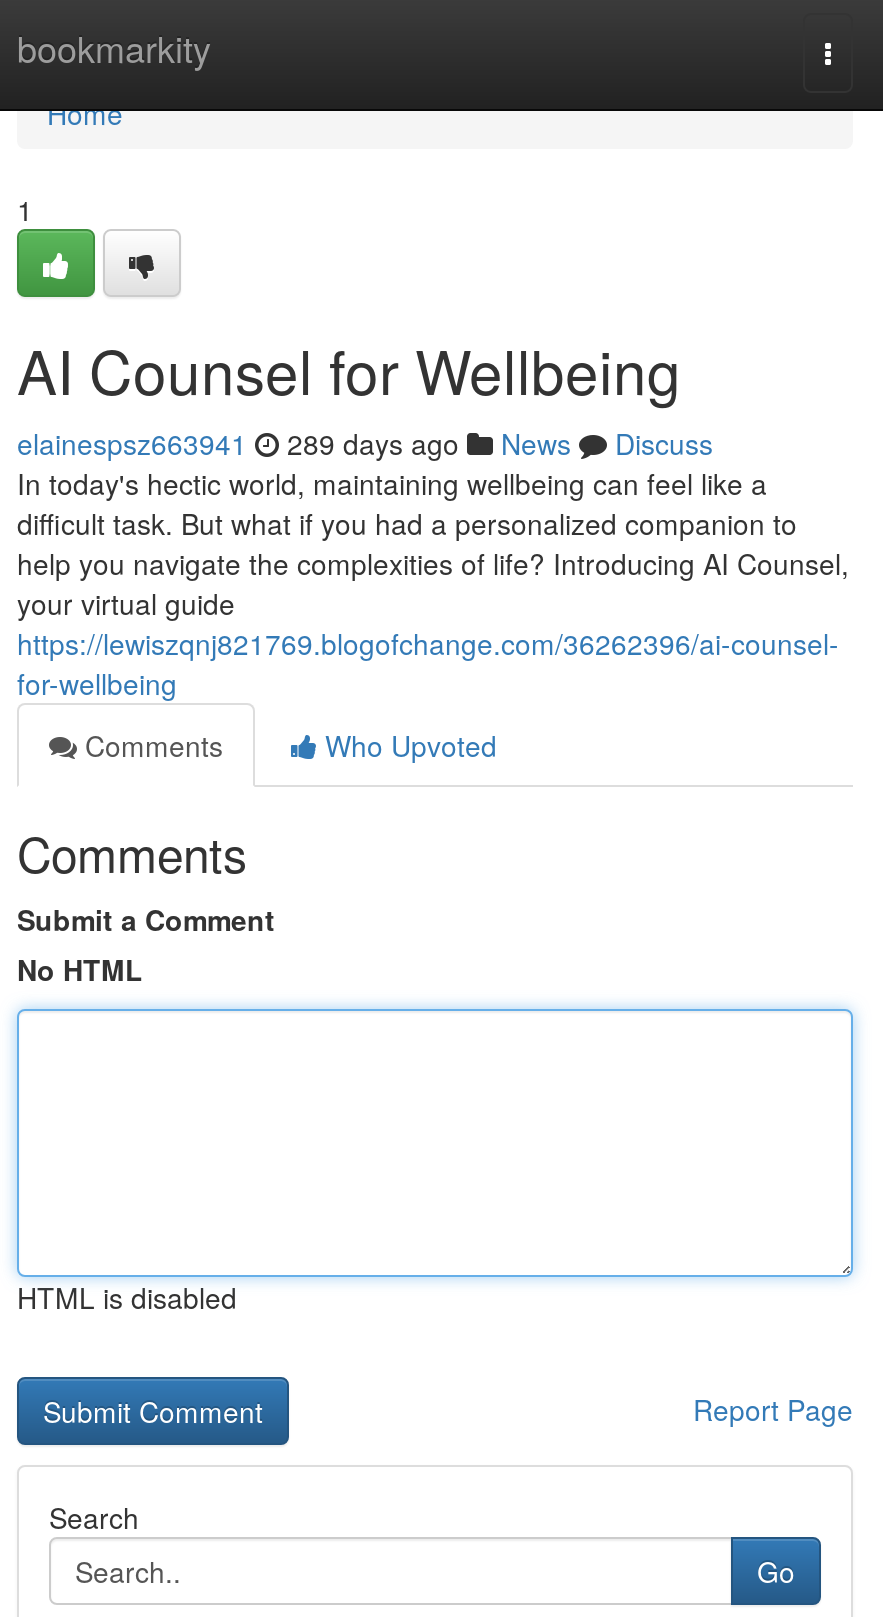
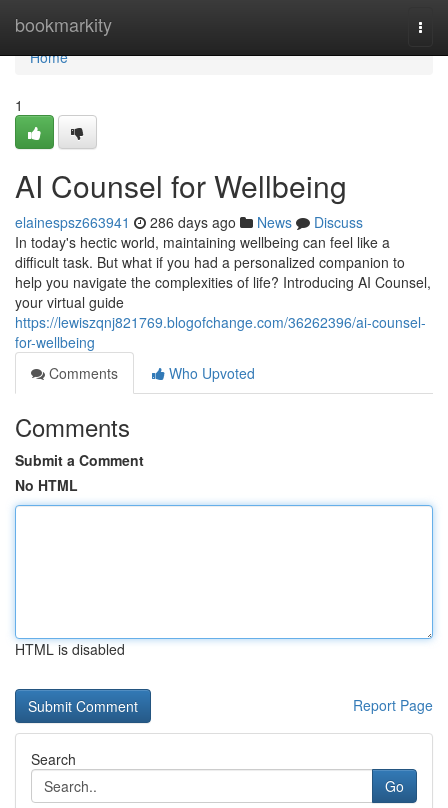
[17,423,713,463] elainespsz663941 289 days ago News Discuss -> [15,212,363,232] elainespsz663941 286 days ago News Discuss

